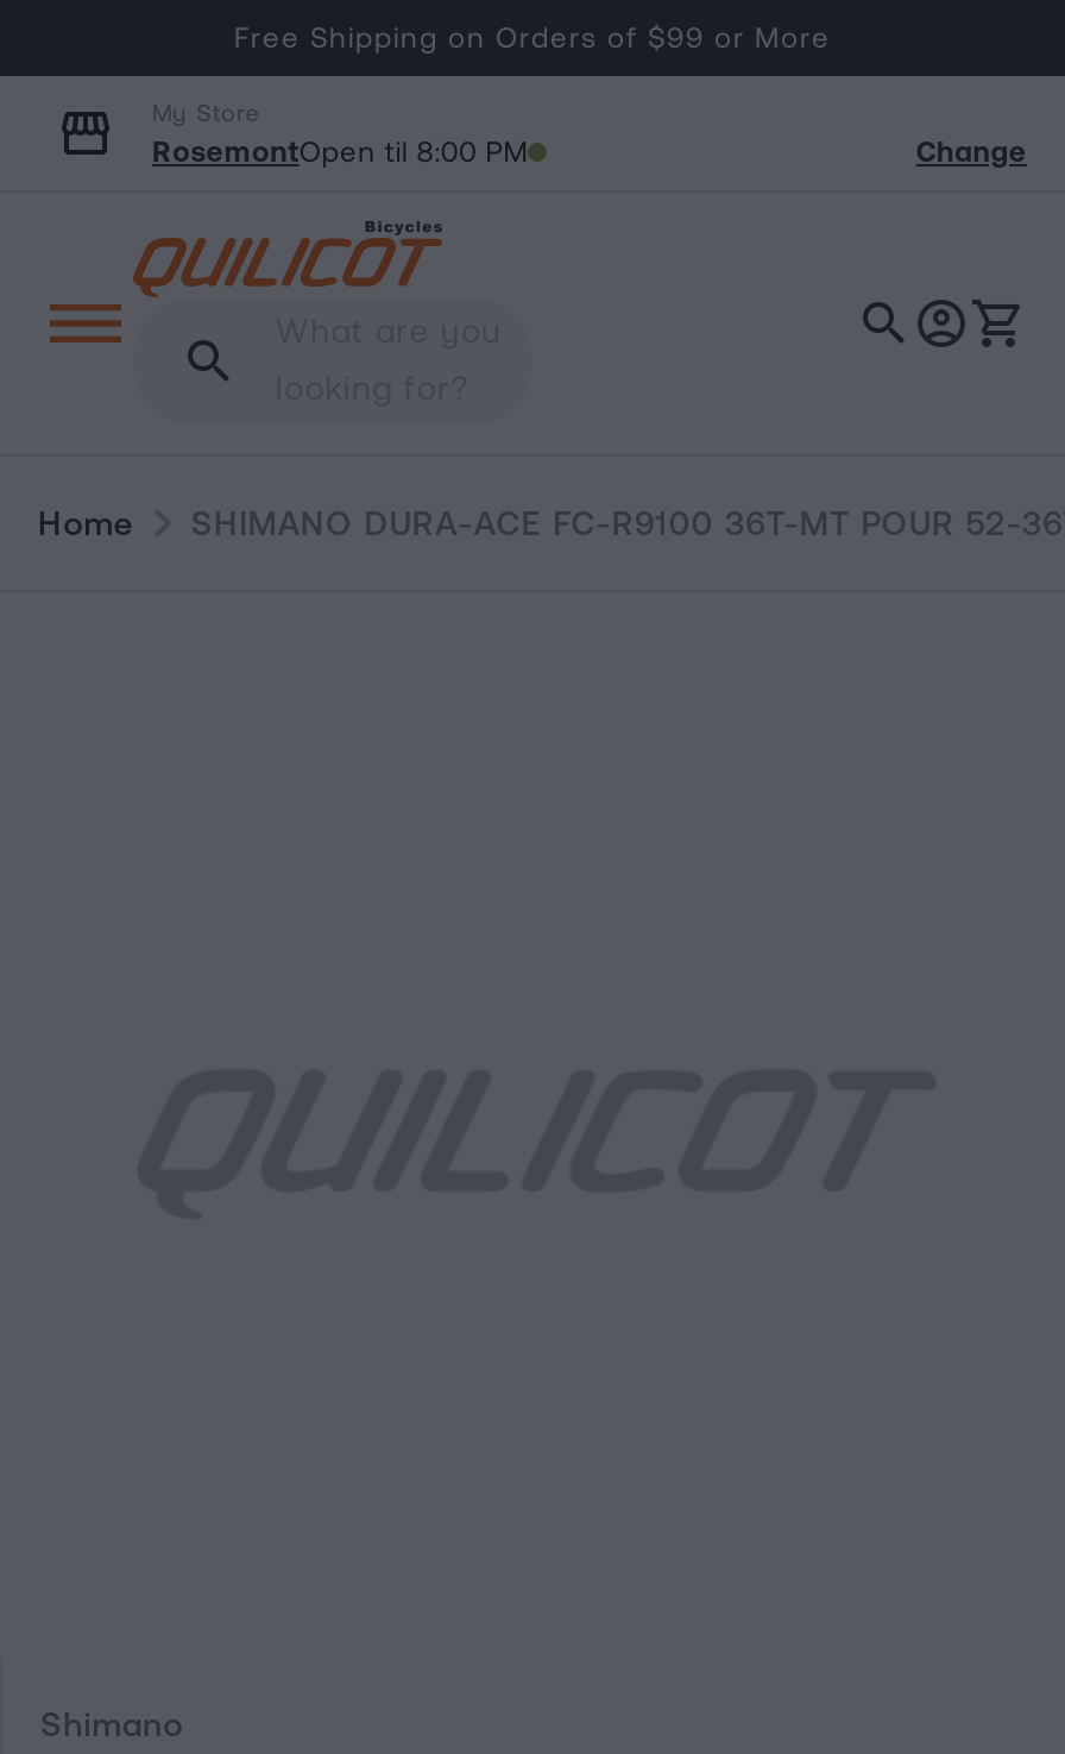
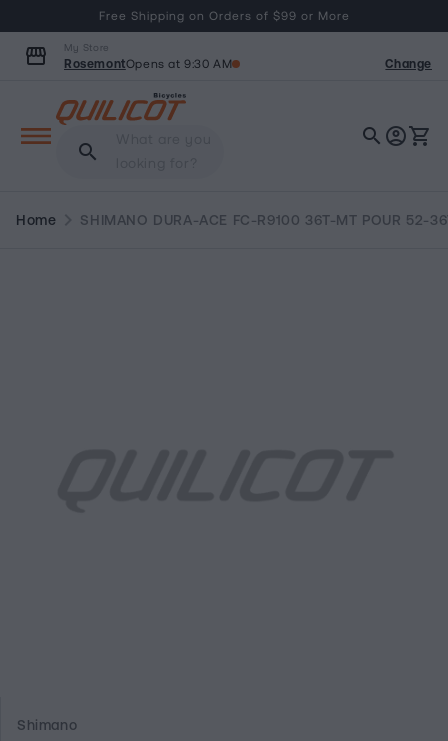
[152,136,529,169] RosemontOpen til 8:00 PM -> [64,57,232,71] RosemontOpens at 9:30 AM

